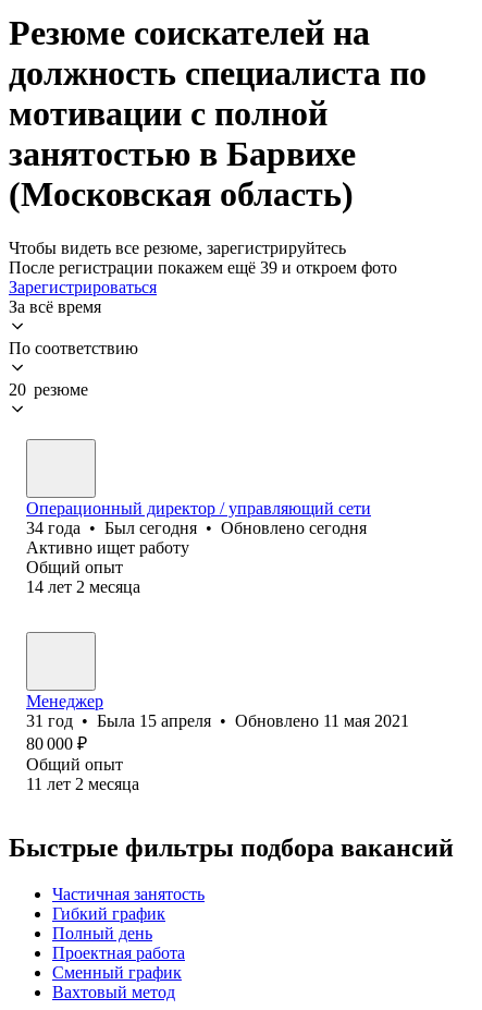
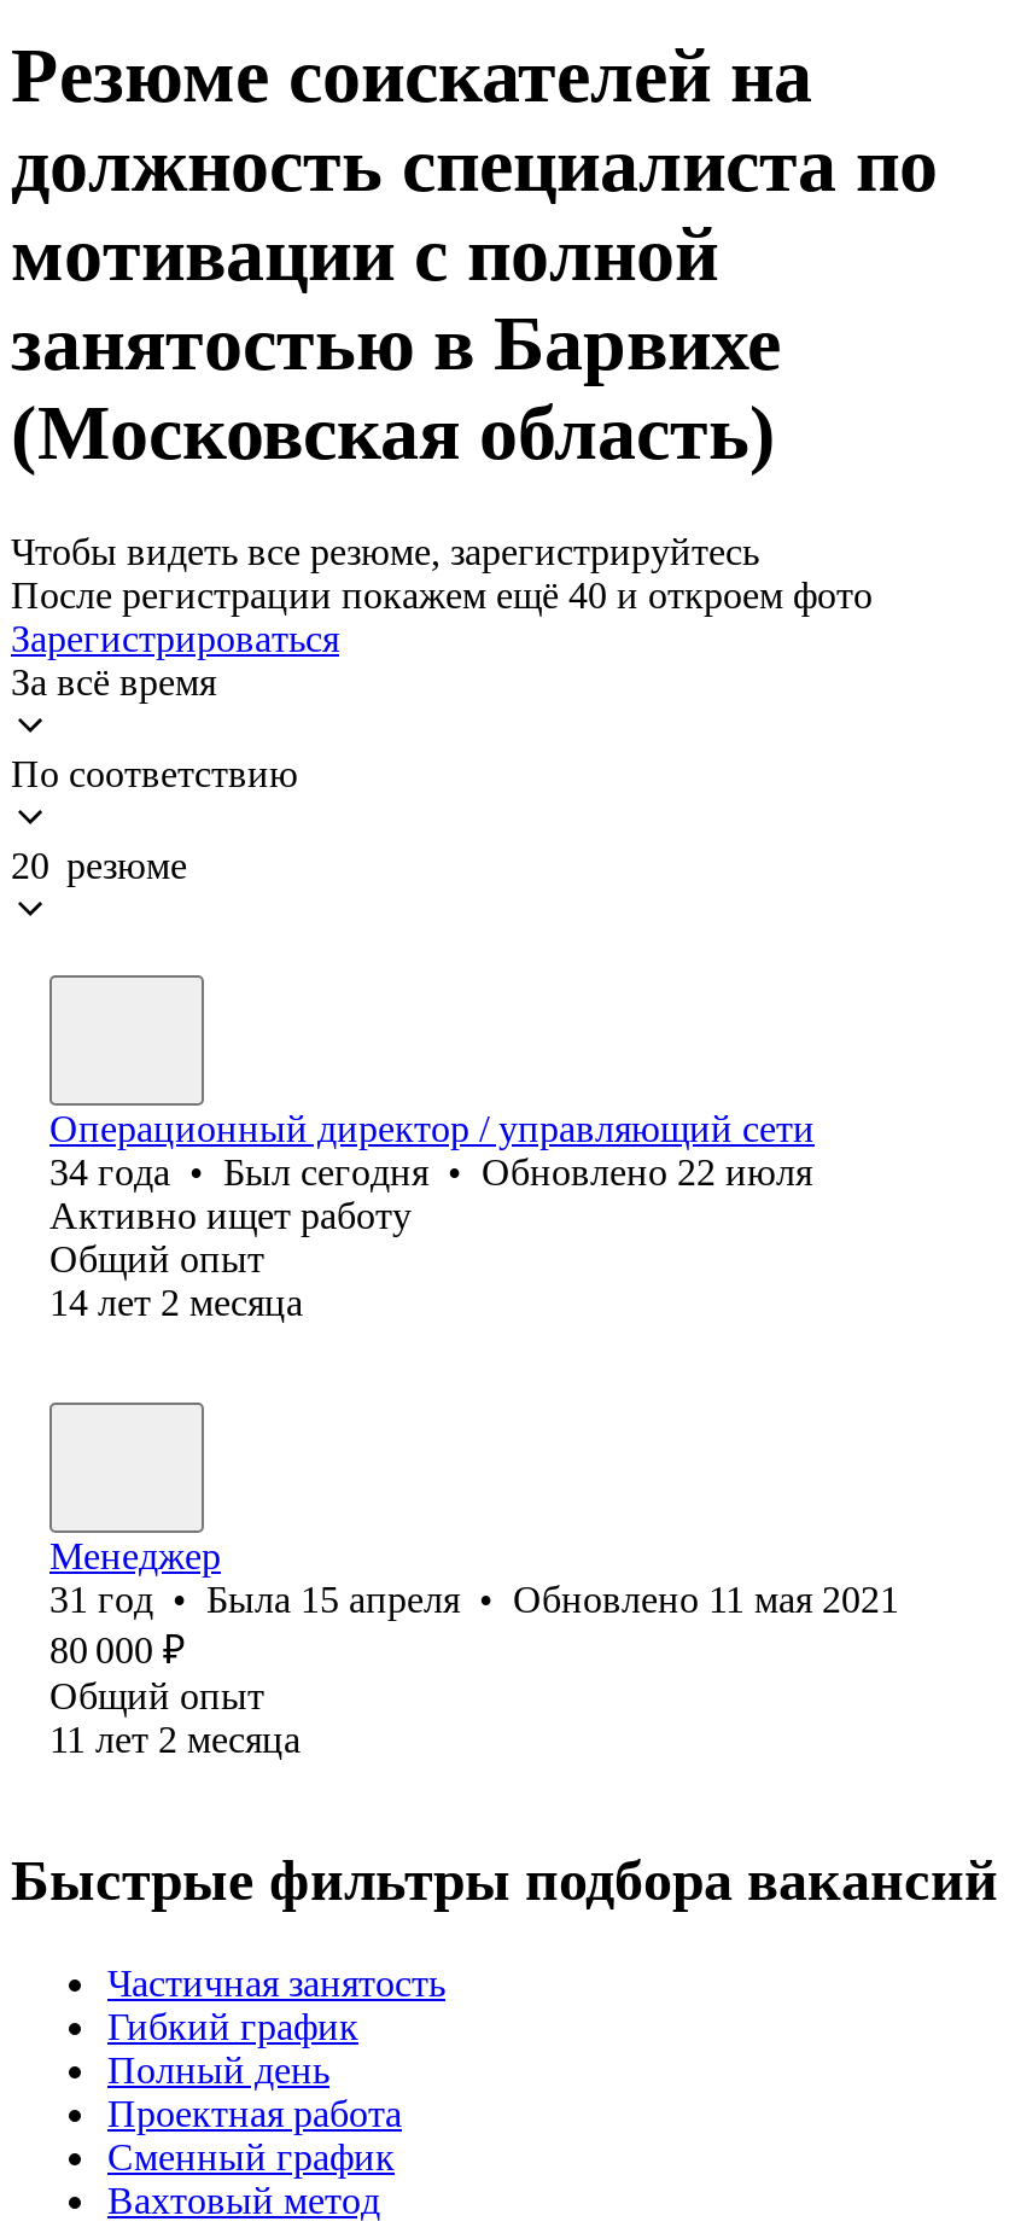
[9,258,397,277] После регистрации покажем ещё 39 и откроем фото -> [11,574,873,615] После регистрации покажем ещё 40 и откроем фото
[26,519,367,537] 34 года • Был сегодня • Обновлено сегодня -> [49,1151,812,1192] 34 года • Был сегодня • Обновлено 22 июля

